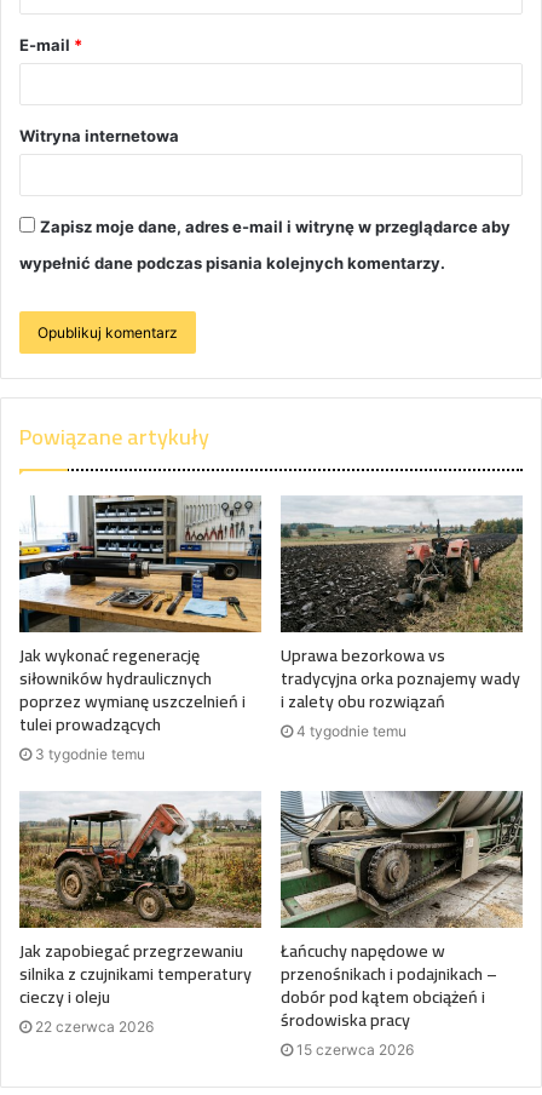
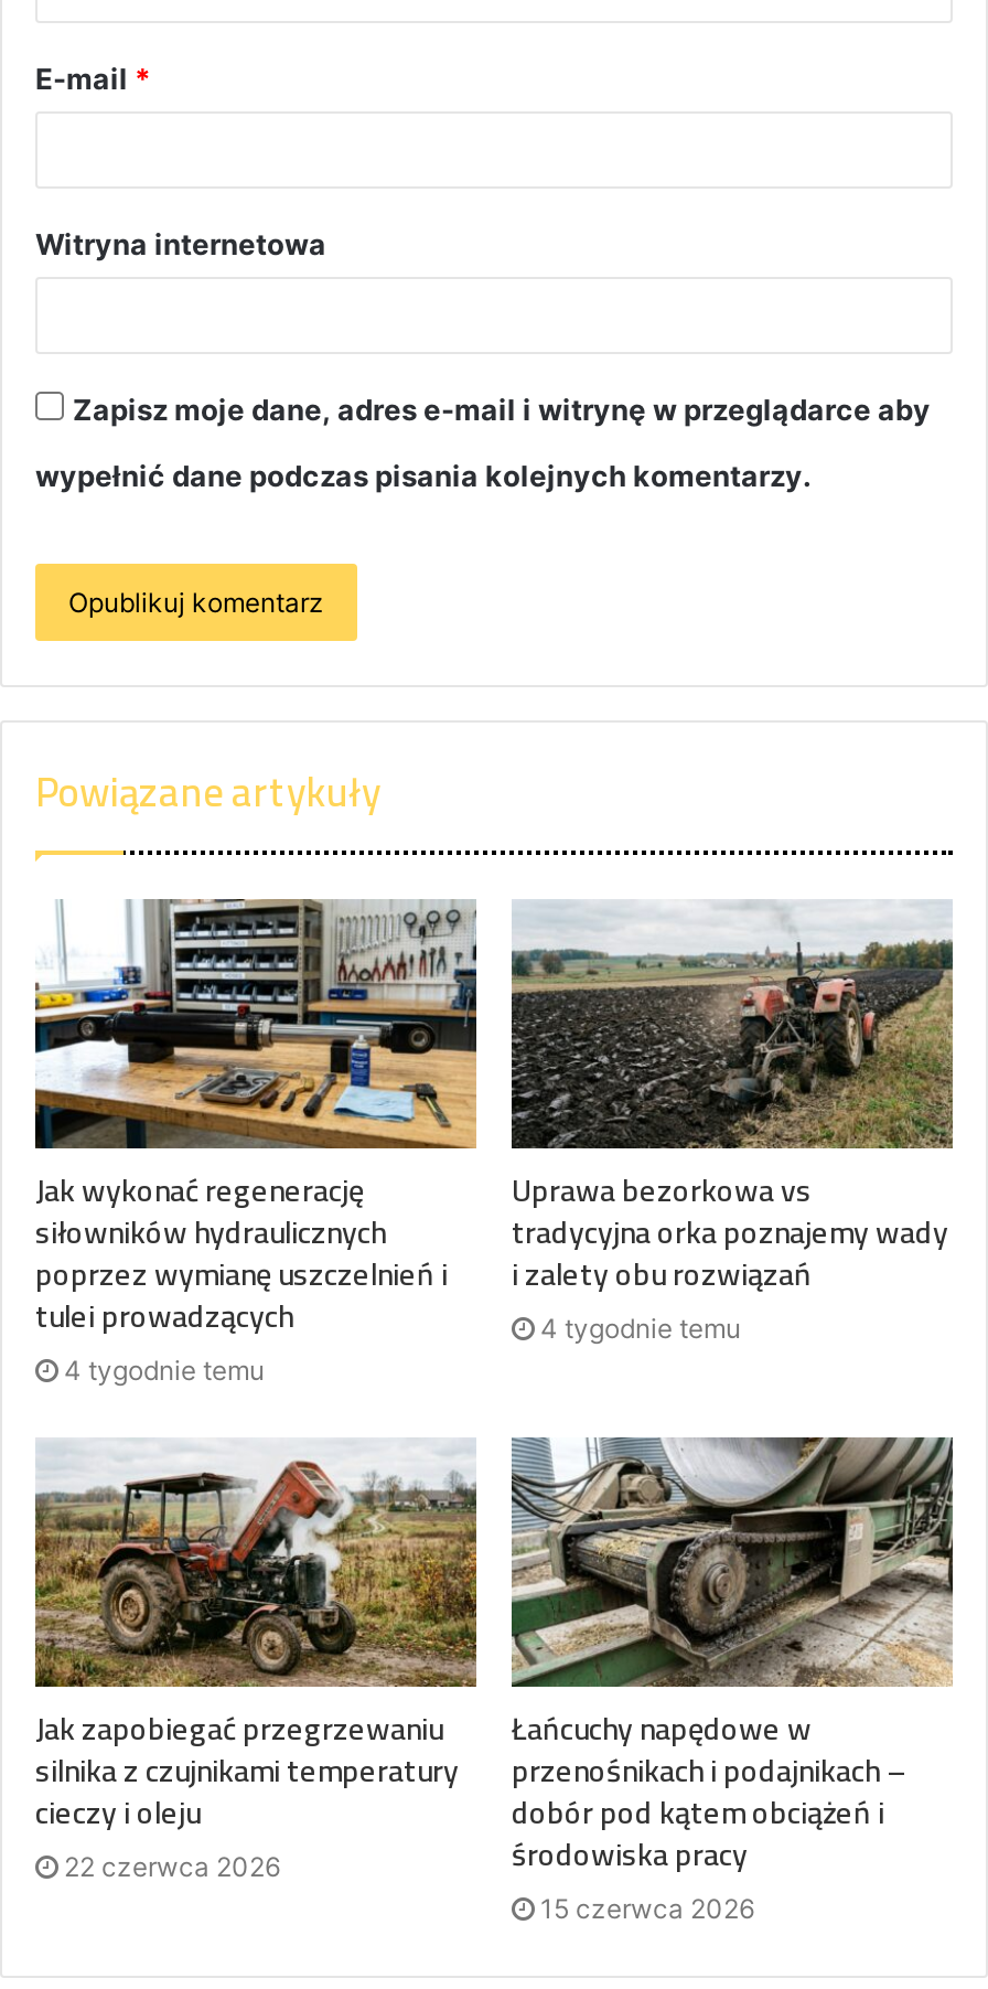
[35,745,145,763] 3 tygodnie temu -> [64,1353,265,1386] 4 tygodnie temu

